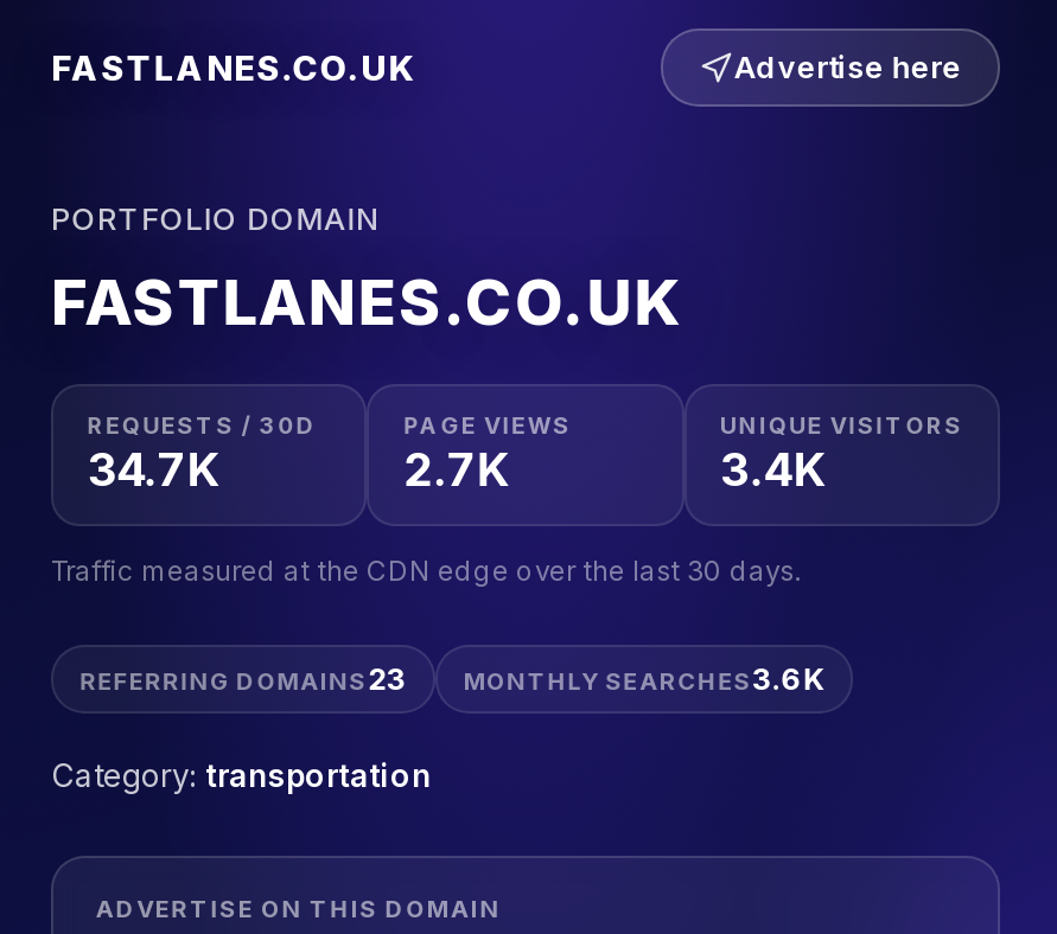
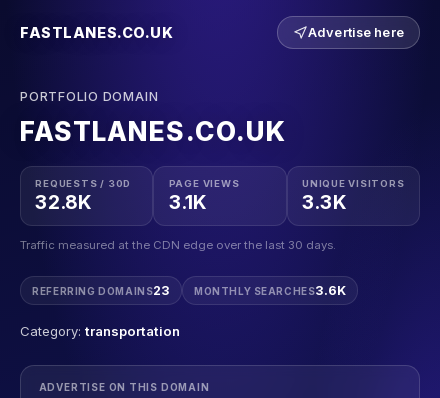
[88,442,220,499] 34.7K -> [35,190,92,214] 32.8K
[404,442,510,499] 2.7K -> [169,190,207,214] 3.1K
[720,442,826,499] 3.4K -> [302,190,347,214] 3.3K

